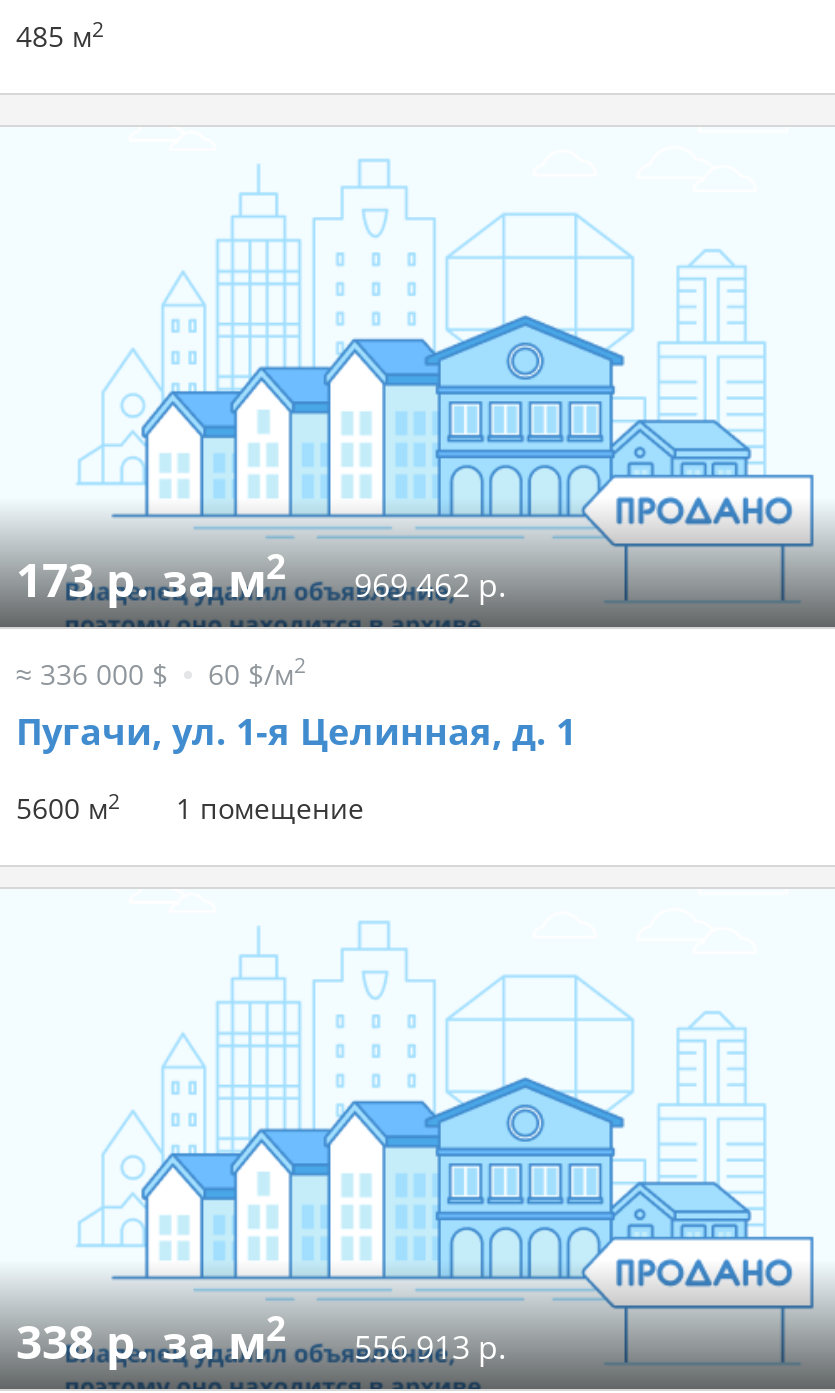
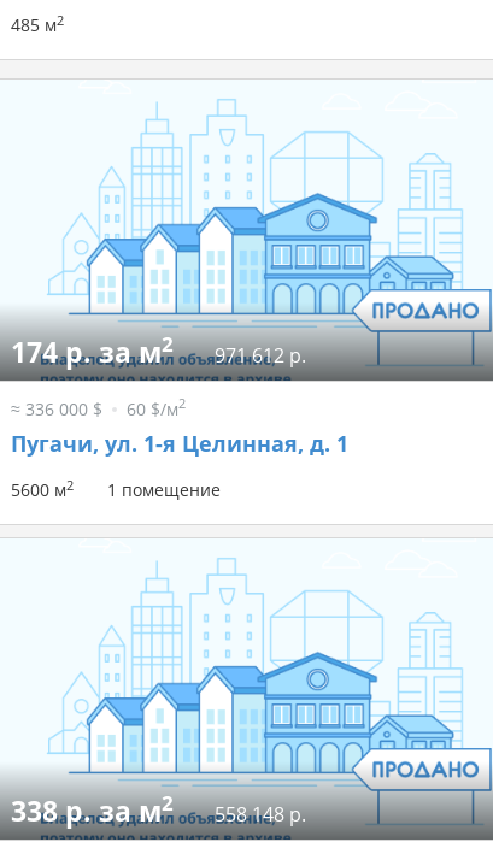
[16,544,286,611] 173 р. за м2 -> [11,331,174,371] 174 р. за м2
[346,563,506,607] 969 462 р. -> [210,342,306,369] 971 612 р.
[16,1306,506,1373] 338 р. за м2 556 913 р. -> [11,789,306,830] 338 р. за м2 558 148 р.

